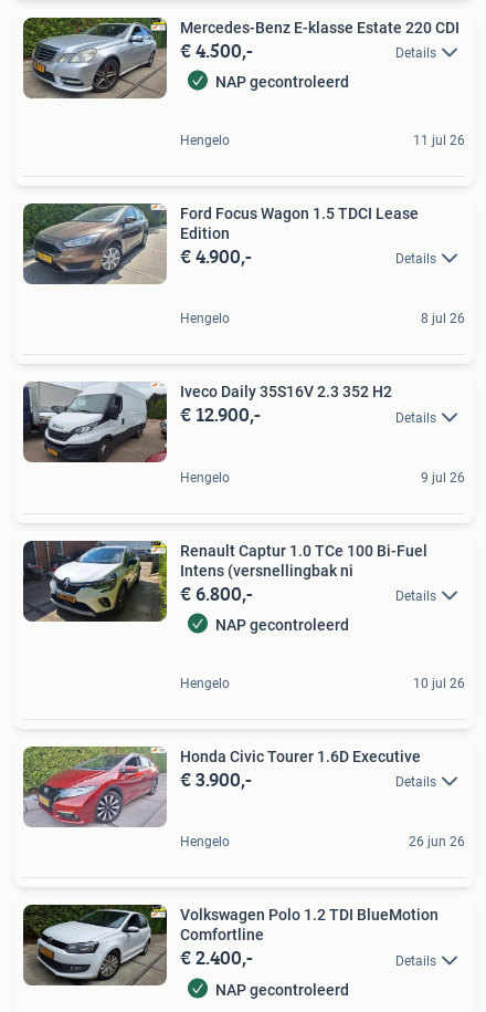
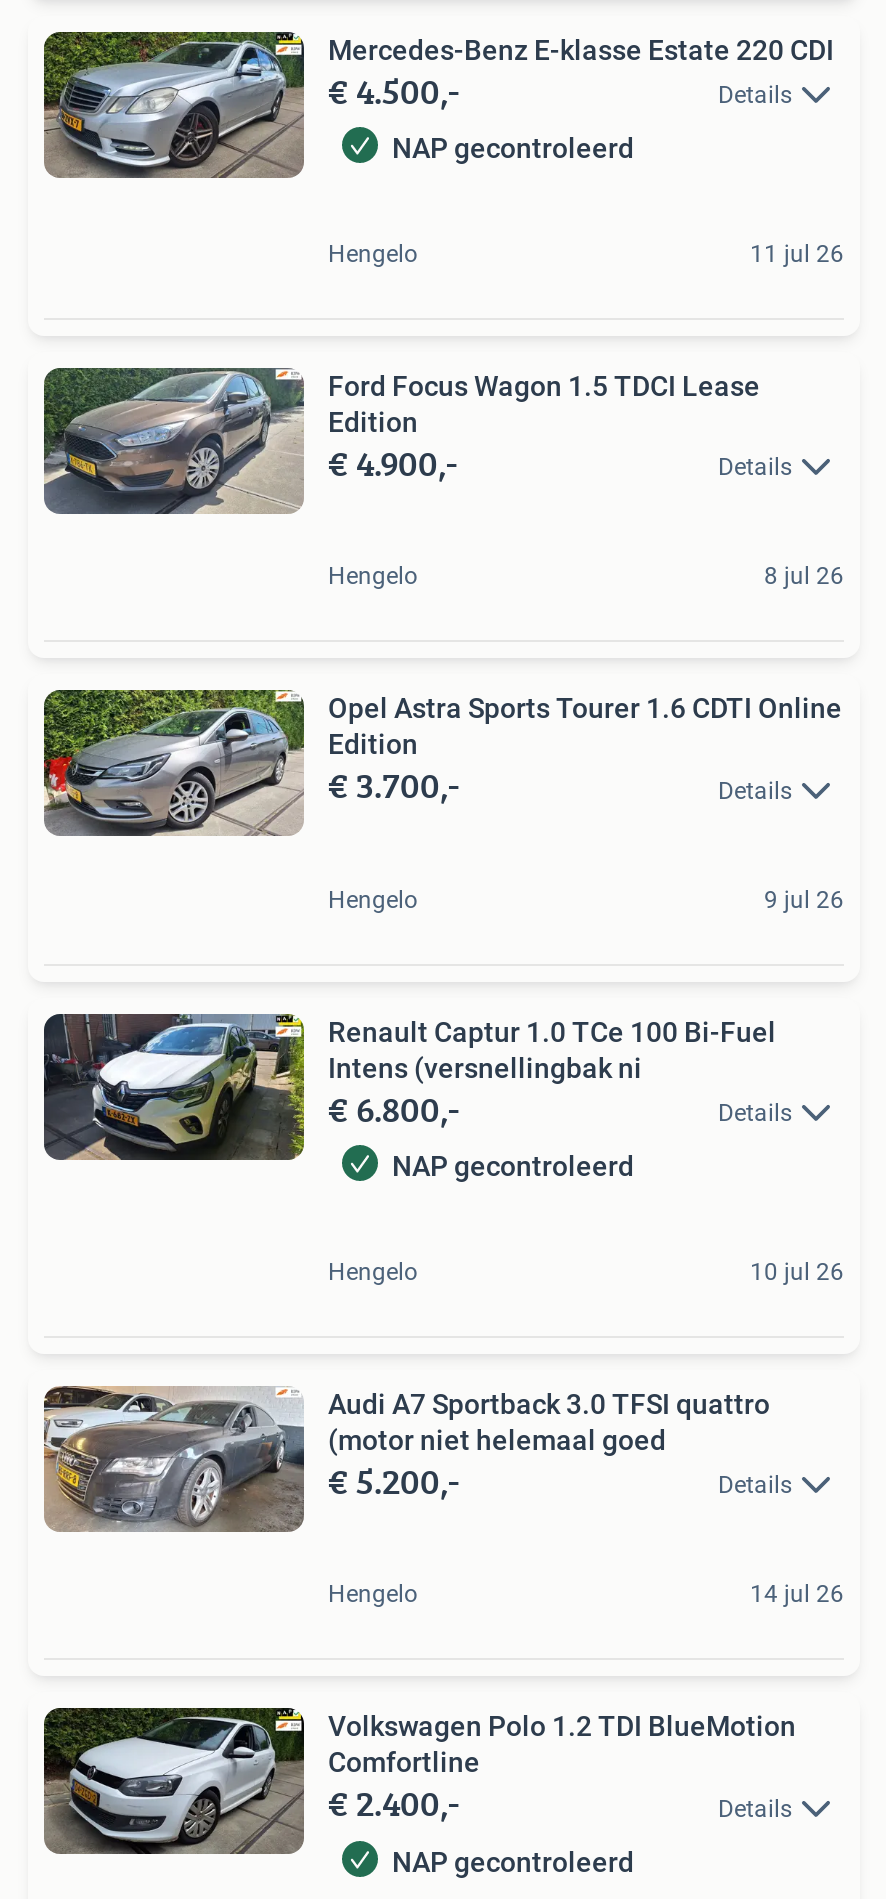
[22,380,392,463] [image] | Iveco Daily 35S16V 2.3 352 H2 | € 12.900,- -> [42,688,842,872] [image] | Opel Astra Sports Tourer 1.6 CDTI Online | Edition | € 3.700,-
[22,745,421,828] [image] | Honda Civic Tourer 1.6D Executive | € 3.900,- -> [44,1386,770,1568] [image] | Audi A7 Sportback 3.0 TFSI quattro | (motor niet helemaal goed | € 5.200,-
[409,834,465,850] 26 jun 26 -> [750,1581,844,1609] 14 jul 26

